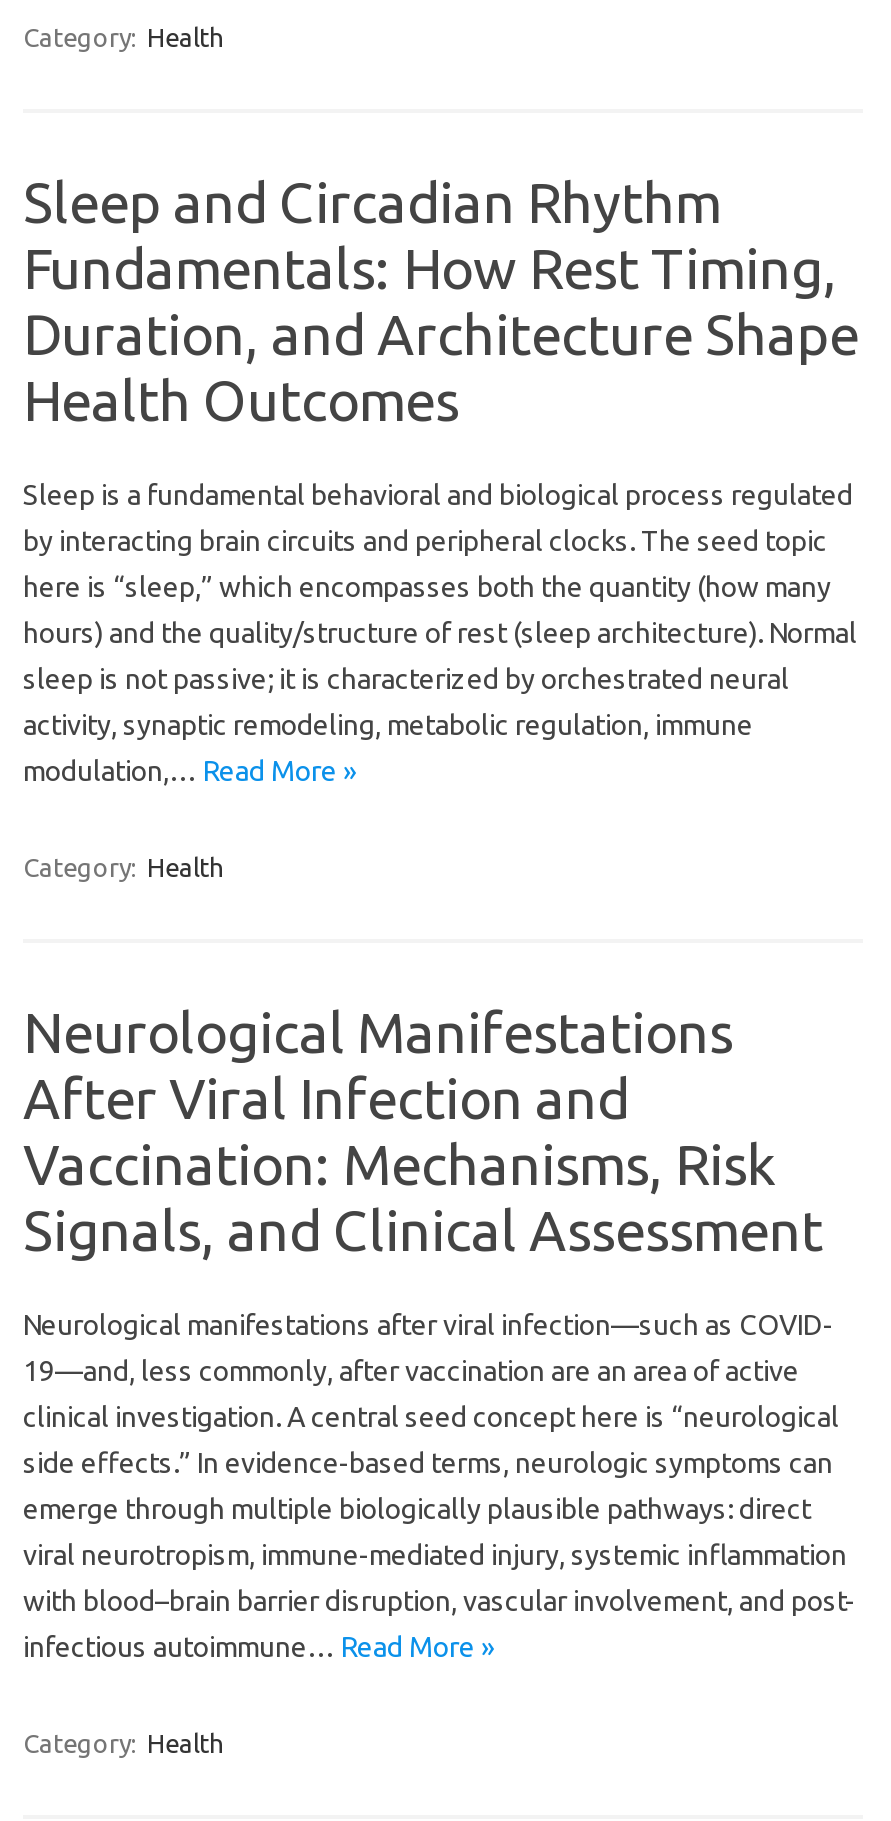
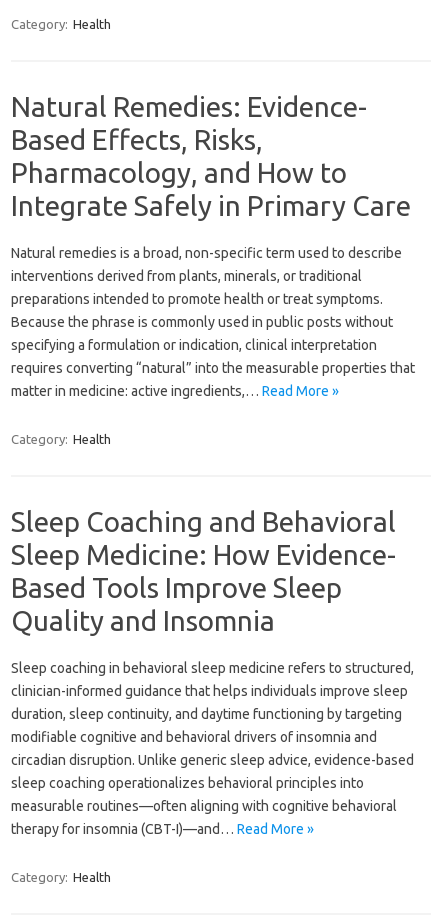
[23,171,859,431] Sleep and Circadian Rhythm | Fundamentals: How Rest Timing, | Duration, and Architecture Shape | Health Outcomes -> [11,91,411,221] Natural Remedies: Evidence- | Based Effects, Risks, | Pharmacology, and How to | Integrate Safely in Primary Care
[23,479,857,787] Sleep is a fundamental behavioral and biological process regulated | by interacting brain circuits and peripheral clocks. The seed topic | here is “sleep,” which encompasses both the quantity (how many | hours) and the quality/structure of rest (sleep architecture). Normal | sleep is not passive; it is characterized by orchestrated neural | activity, synaptic remodeling, metabolic regulation, immune | modulation,… Read More » -> [11,245,415,399] Natural remedies is a broad, non-specific term used to describe | interventions derived from plants, minerals, or traditional | preparations intended to promote health or treat symptoms. | Because the phrase is commonly used in public posts without | specifying a formulation or indication, clinical interpretation | requires converting “natural” into the measurable properties that | matter in medicine: active ingredients,… Read More »
[23,1001,823,1261] Neurological Manifestations | After Viral Infection and | Vaccination: Mechanisms, Risk | Signals, and Clinical Assessment -> [11,506,396,636] Sleep Coaching and Behavioral | Sleep Medicine: How Evidence- | Based Tools Improve Sleep | Quality and Insomnia
[23,1309,855,1663] Neurological manifestations after viral infection—such as COVID- | 19—and, less commonly, after vaccination are an area of active | clinical investigation. A central seed concept here is “neurological | side effects.” In evidence-based terms, neurologic symptoms can | emerge through multiple biologically plausible pathways: direct | viral neurotropism, immune-mediated injury, systemic inflammation | with blood–brain barrier disruption, vascular involvement, and post- | infectious autoimmune… Read More » -> [11,660,414,837] Sleep coaching in behavioral sleep medicine refers to structured, | clinician-informed guidance that helps individuals improve sleep | duration, sleep continuity, and daytime functioning by targeting | modifiable cognitive and behavioral drivers of insomnia and | circadian disruption. Unlike generic sleep advice, evidence-based | sleep coaching operationalizes behavioral principles into | measurable routines—often aligning with cognitive behavioral | therapy for insomnia (CBT-I)—and… Read More »

